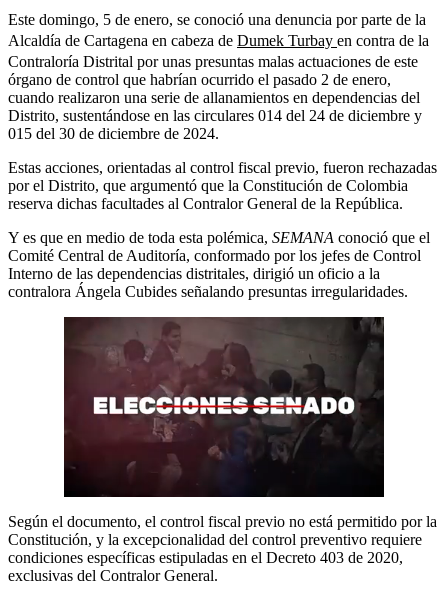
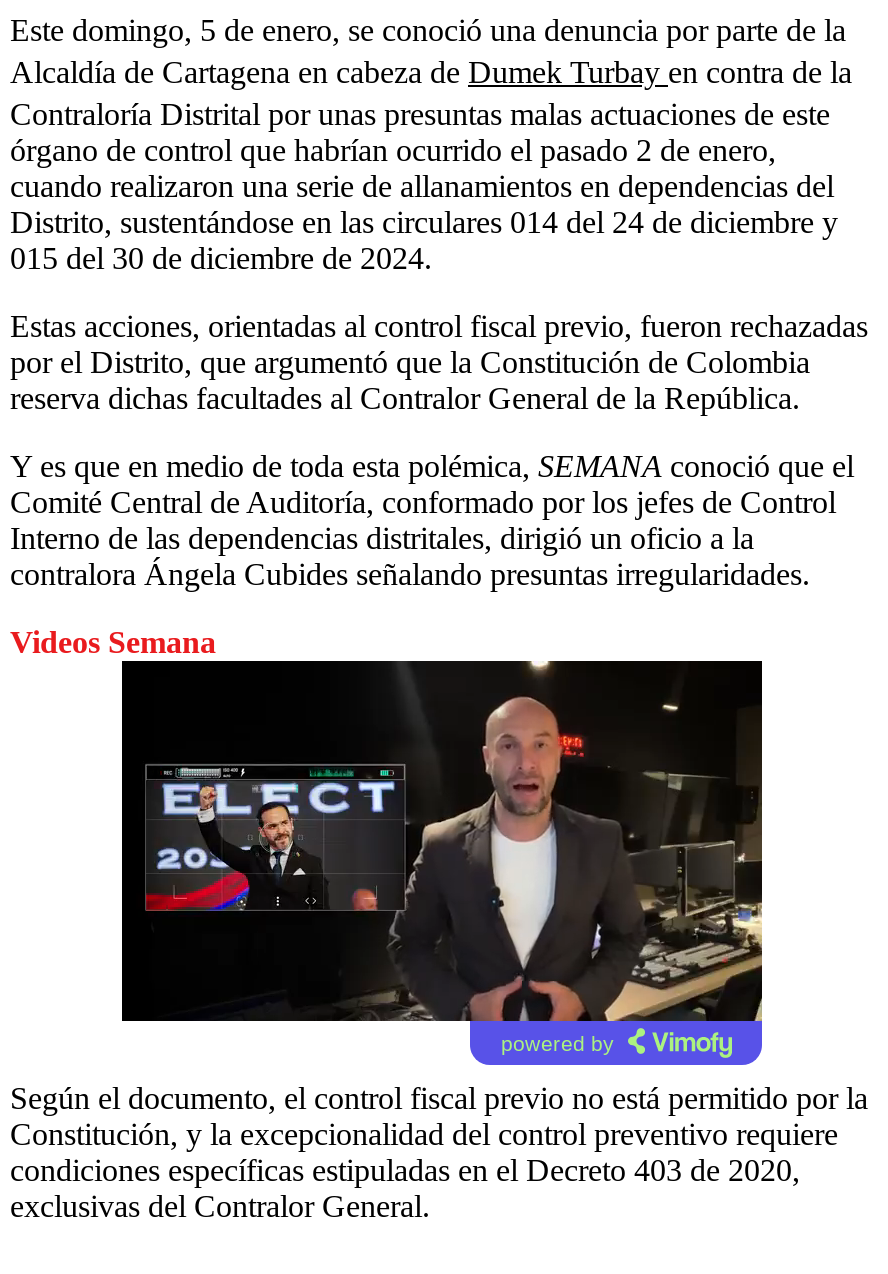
none -> [10,624,216,658] Videos Semana
none -> [501,1030,615,1054] powered by
[64,316,385,505] [image] -> [122,659,764,1067] [image]

